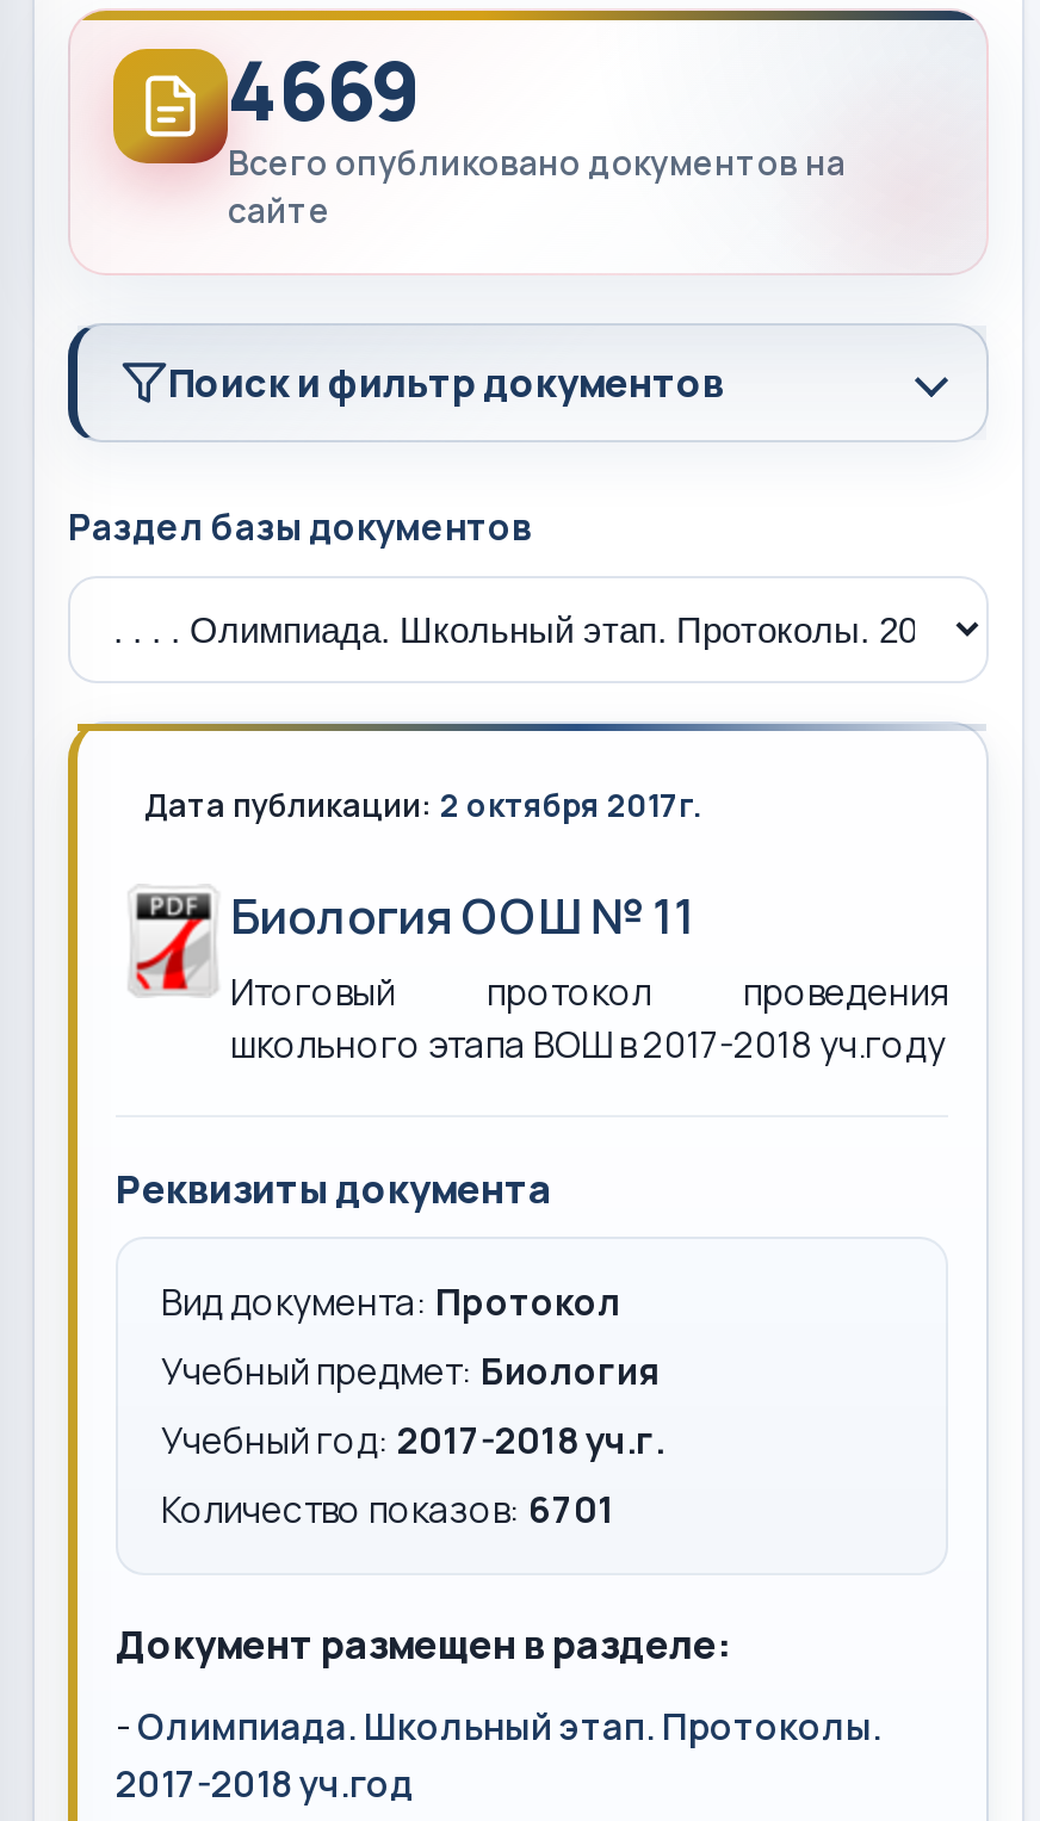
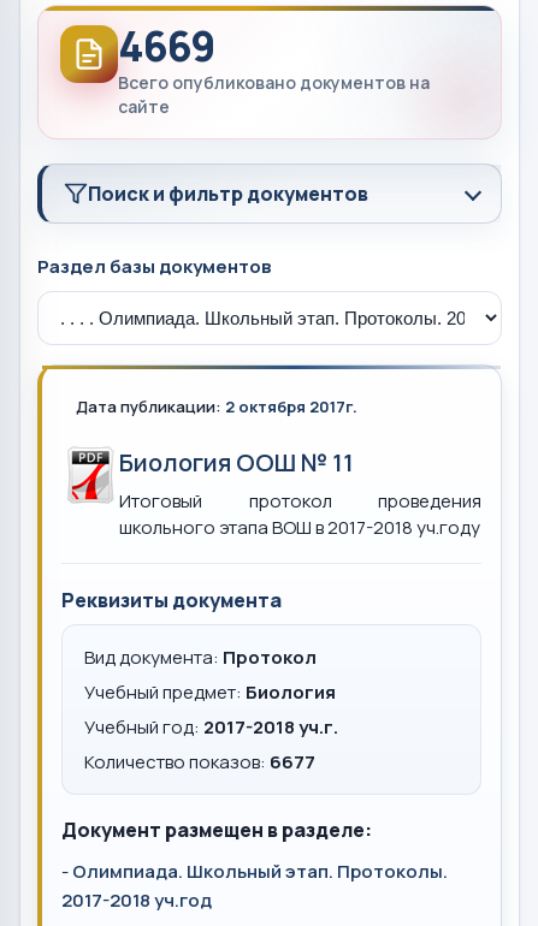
[161,1485,614,1535] Количество показов: 6701 -> [84,749,315,774] Количество показов: 6677

